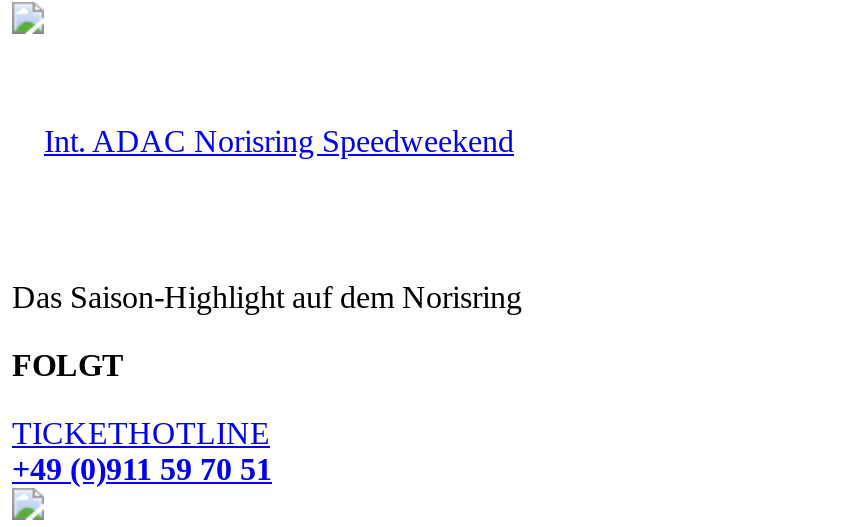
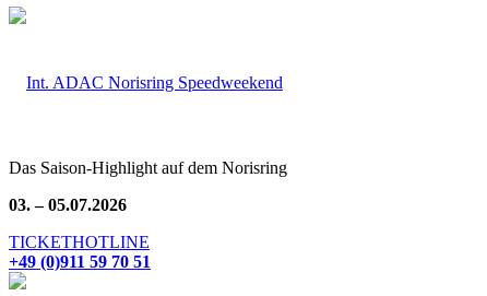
[12,348,124,382] FOLGT -> [9,196,127,214] 03. – 05.07.2026

